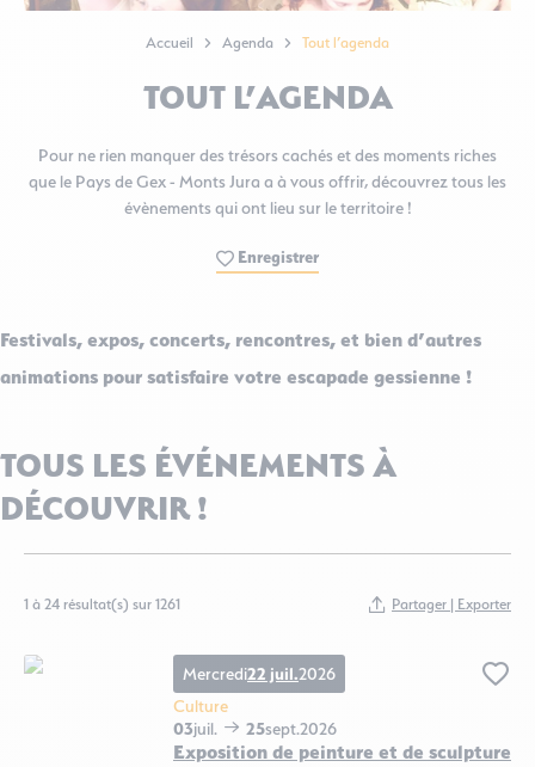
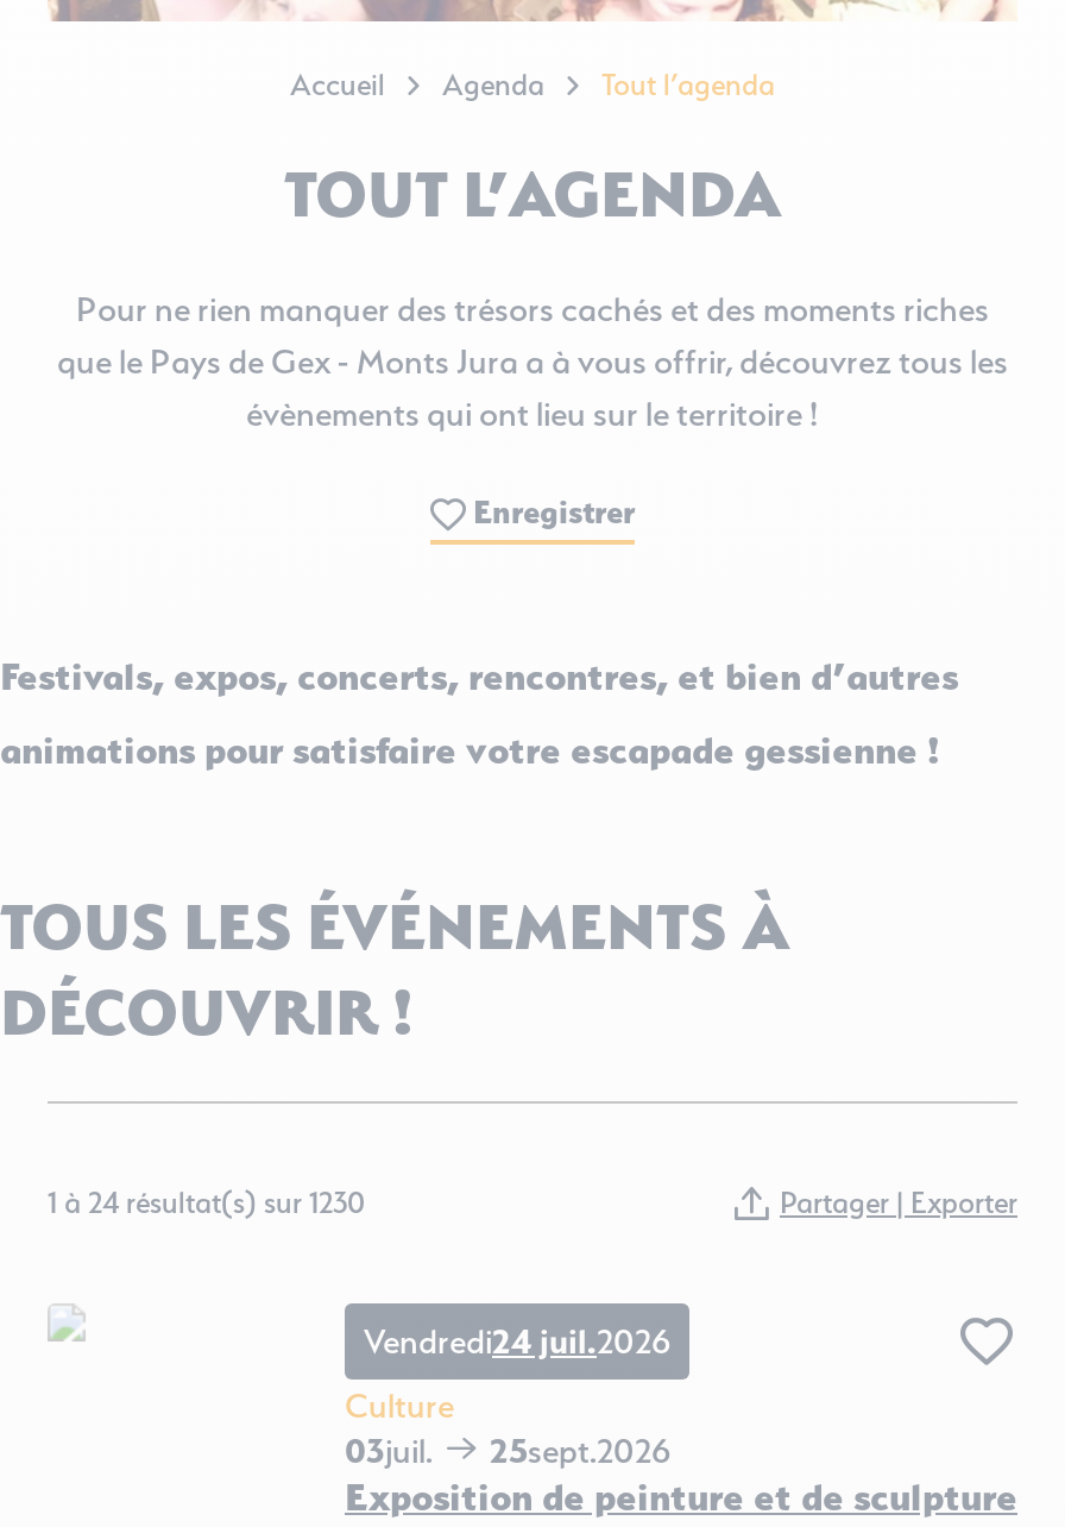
[24,595,180,613] 1 à 24 résultat(s) sur 1261 -> [48,1184,366,1220] 1 à 24 résultat(s) sur 1230
[183,663,336,685] Mercredi22 juil.2026 -> [364,1320,670,1363] Vendredi24 juil.2026

